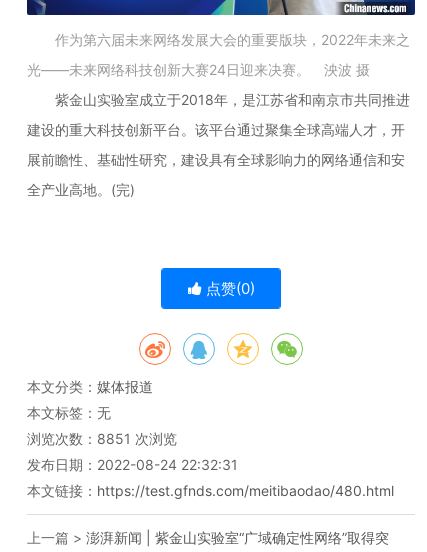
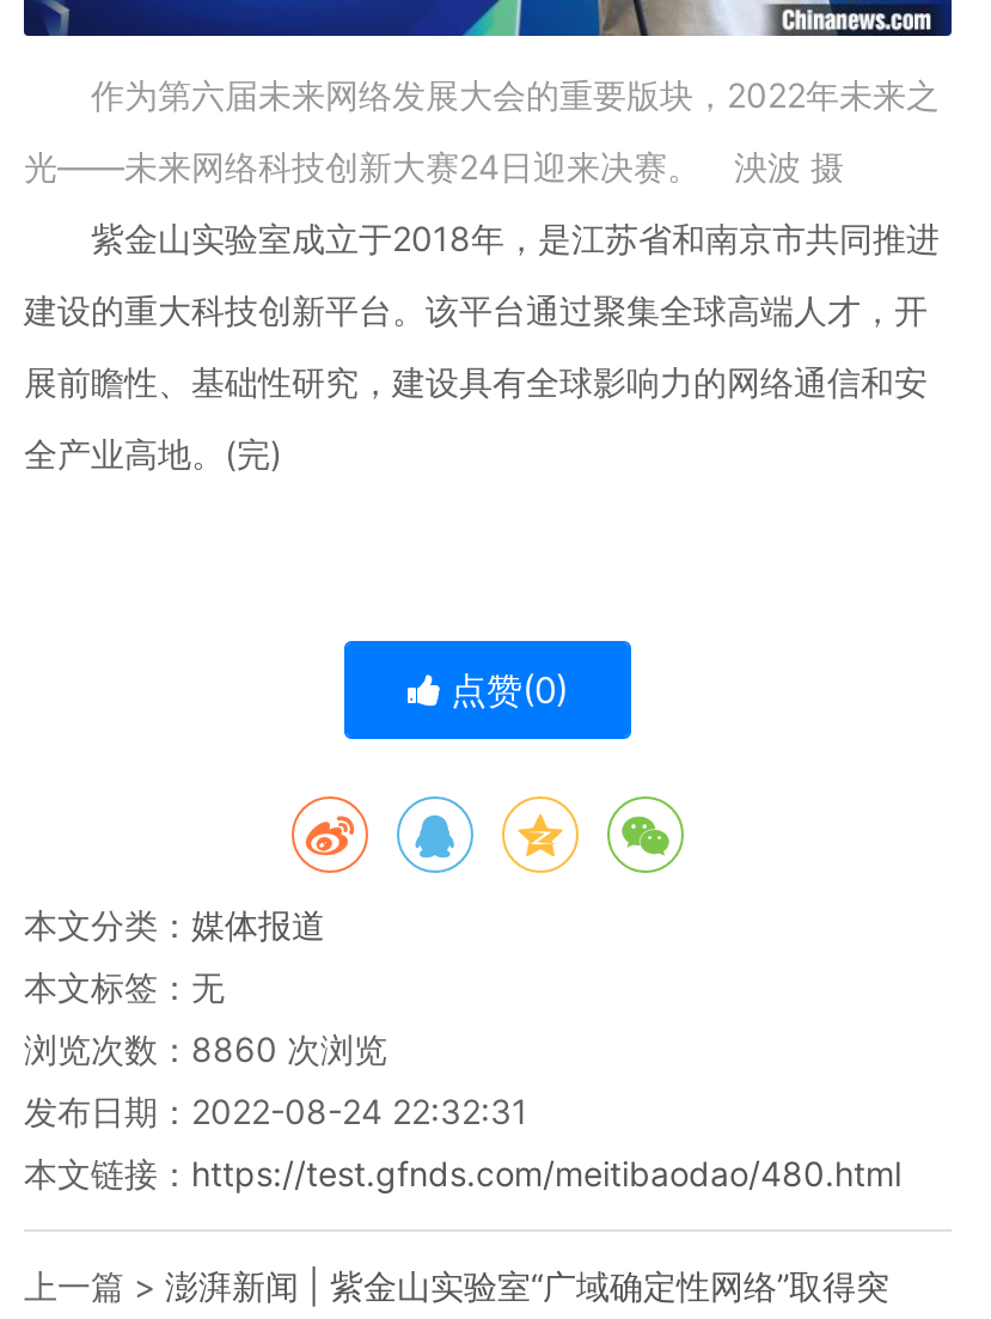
[27,430,177,447] 浏览次数：8851次浏览 -> [24,1029,387,1070] 浏览次数：8860次浏览

